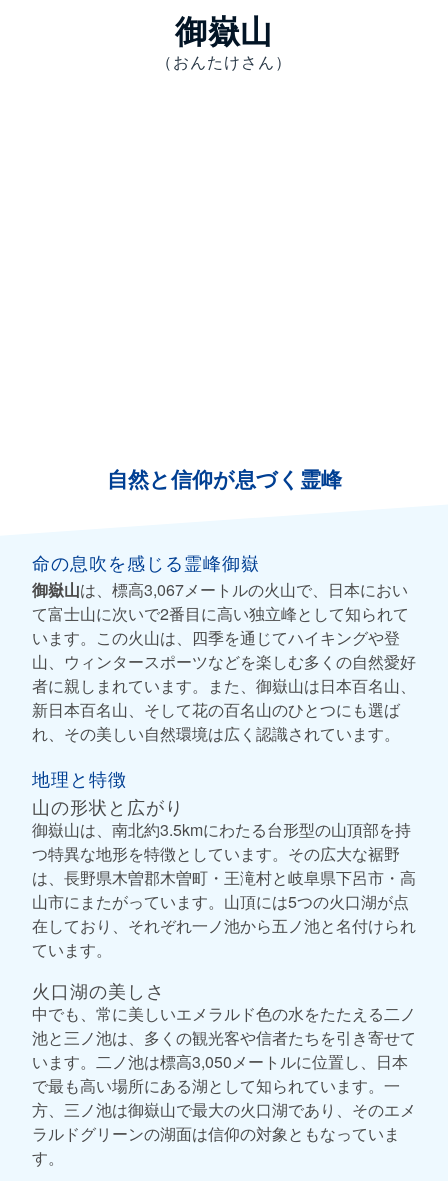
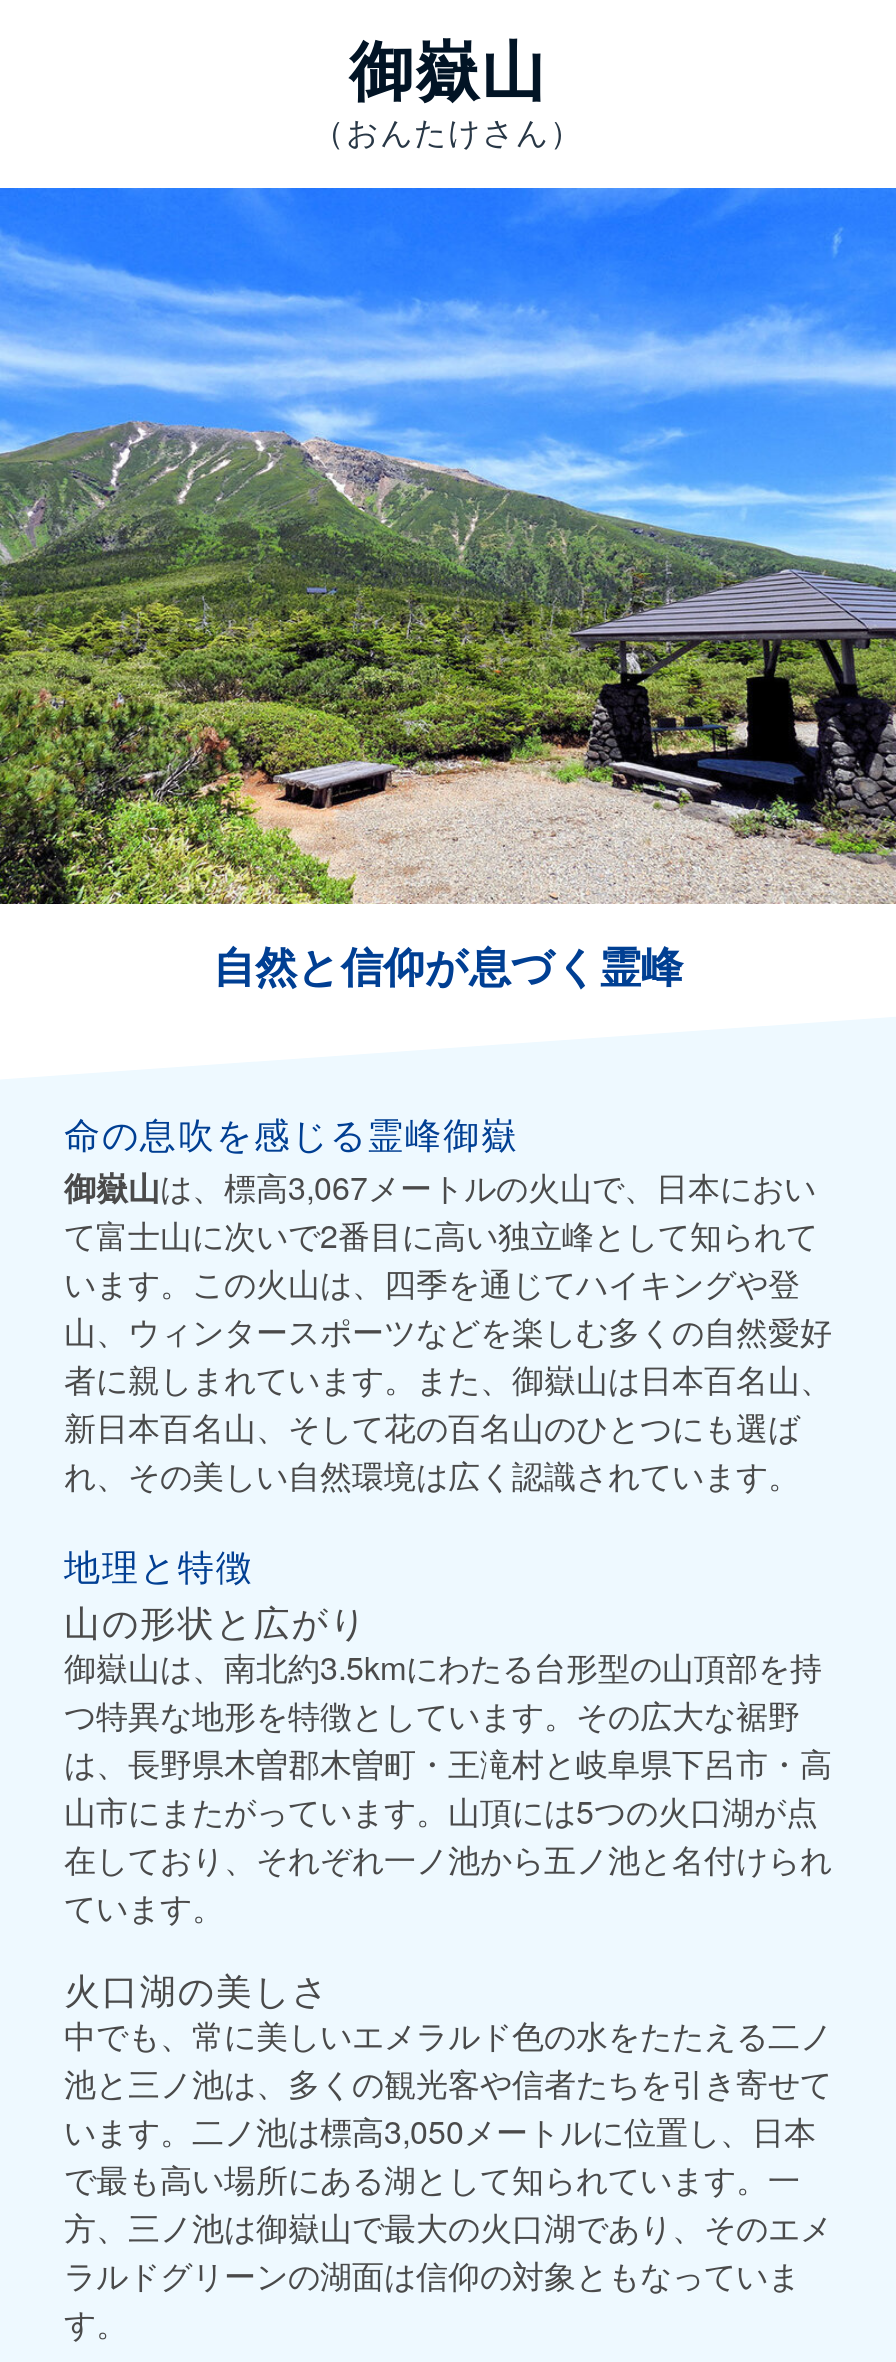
none -> [6,186,890,906] [image]

